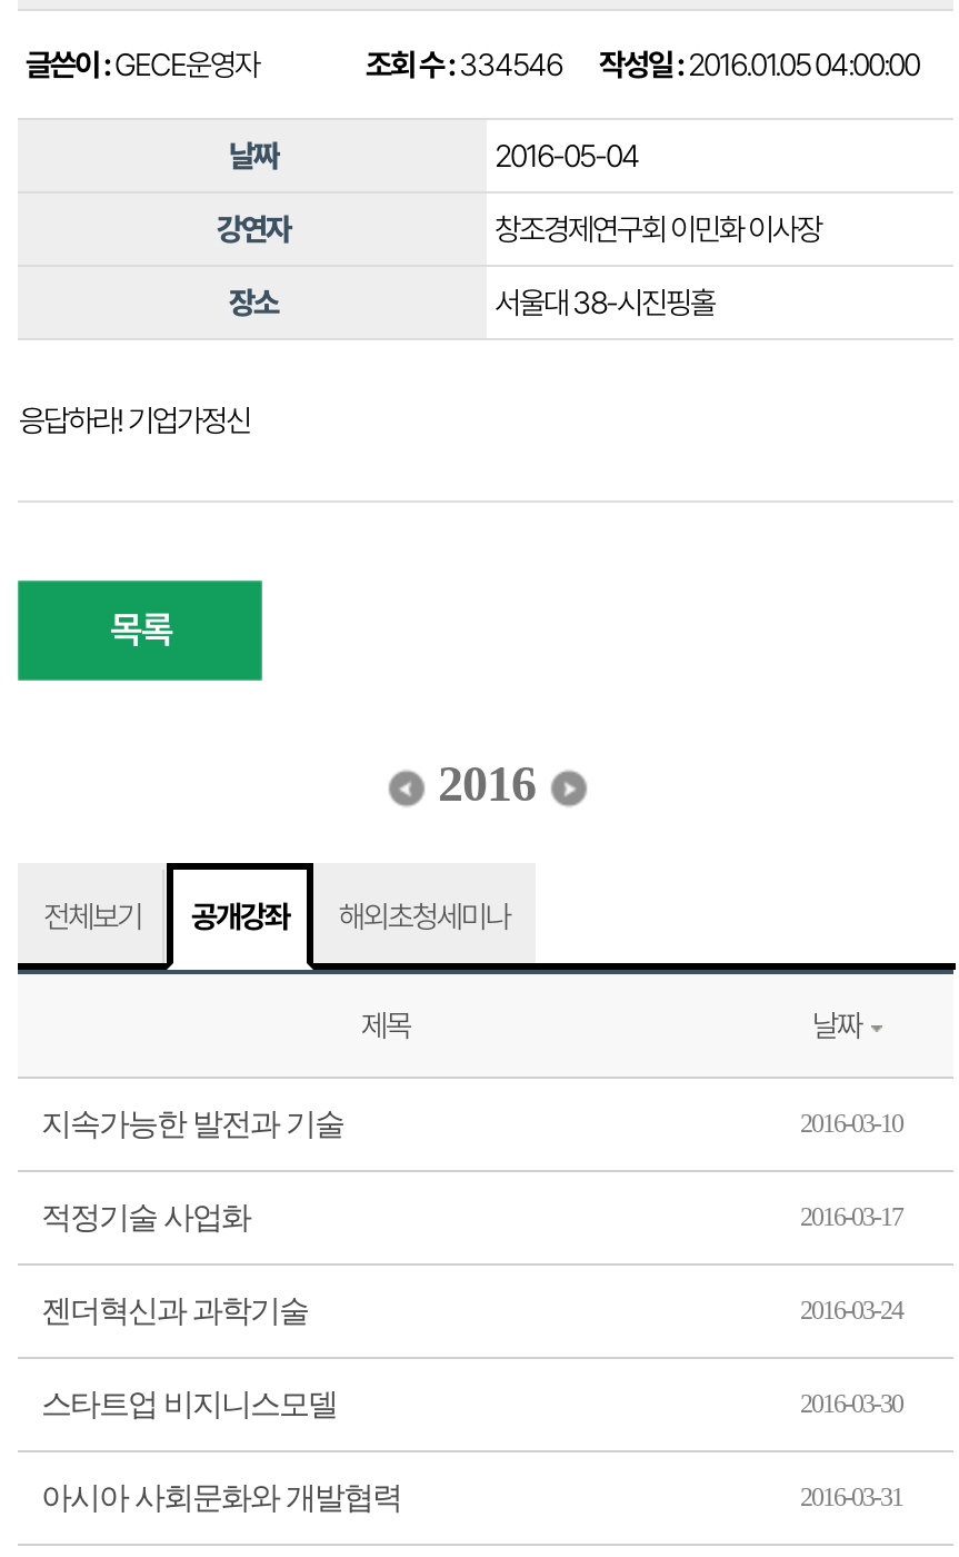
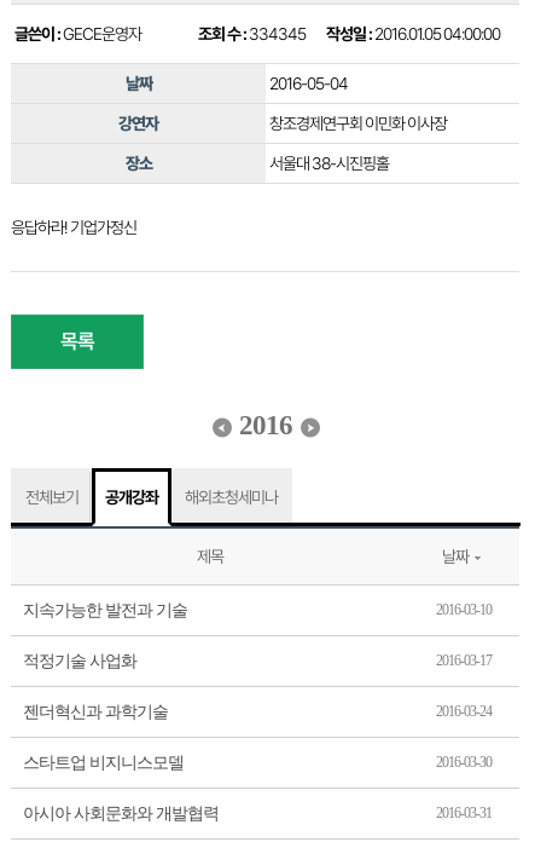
[365,47,919,82] 조회 수 : 334546 작성일 : 2016.01.05 04:00:00 -> [199,24,500,44] 조회 수 : 334345 작성일 : 2016.01.05 04:00:00

